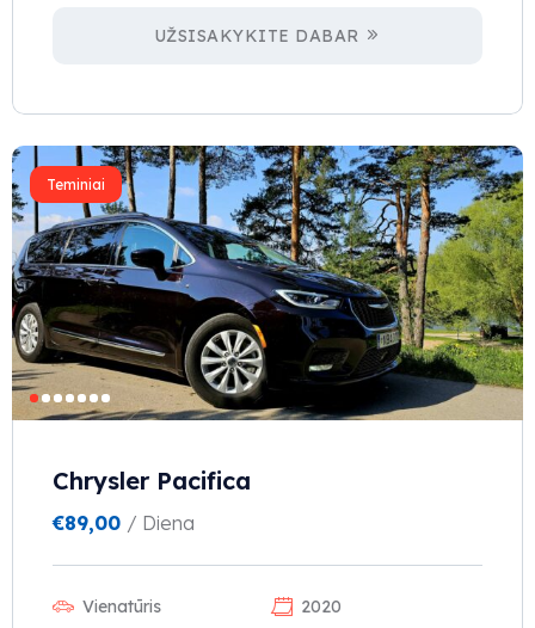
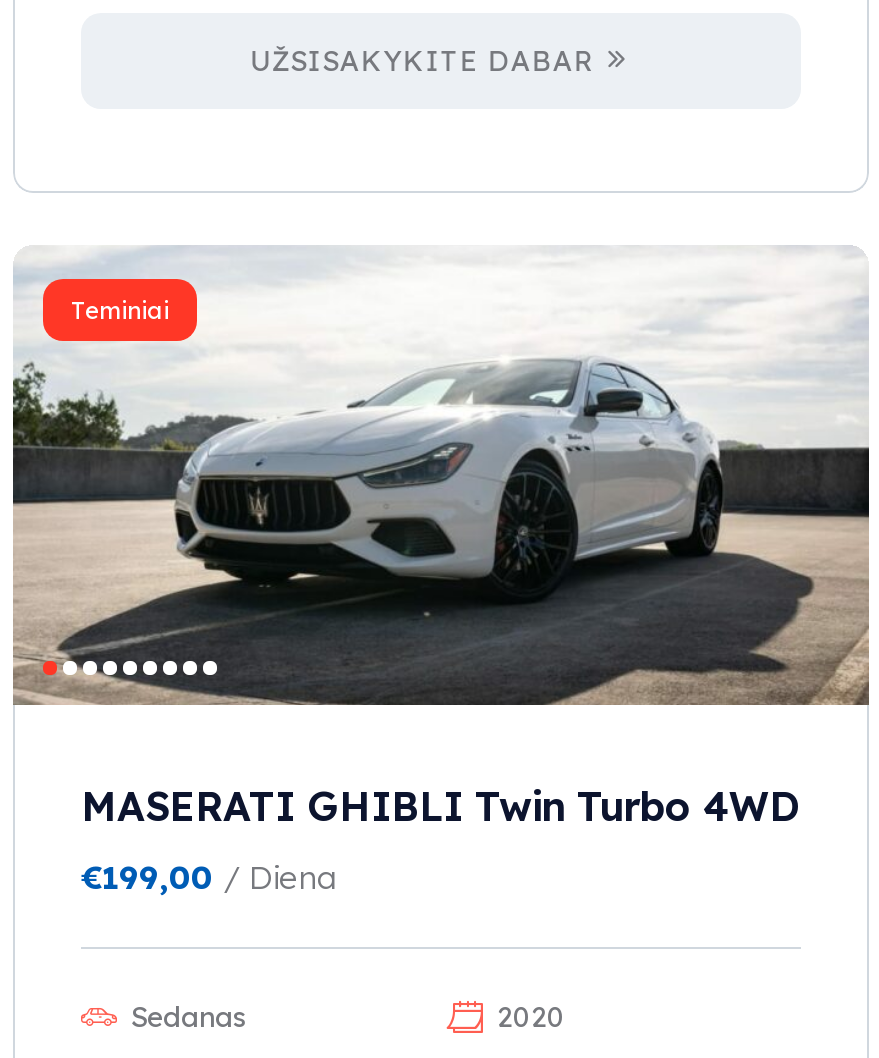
[11,144,524,495] [image] | Chrysler Pacifica -> [11,245,869,831] [image] | MASERATI GHIBLI Twin Turbo 4WD
[53,511,195,535] €89,00 / Diena -> [81,857,337,897] €199,00 / Diena
[82,596,161,617] Vienatūris -> [131,999,247,1035] Sedanas

